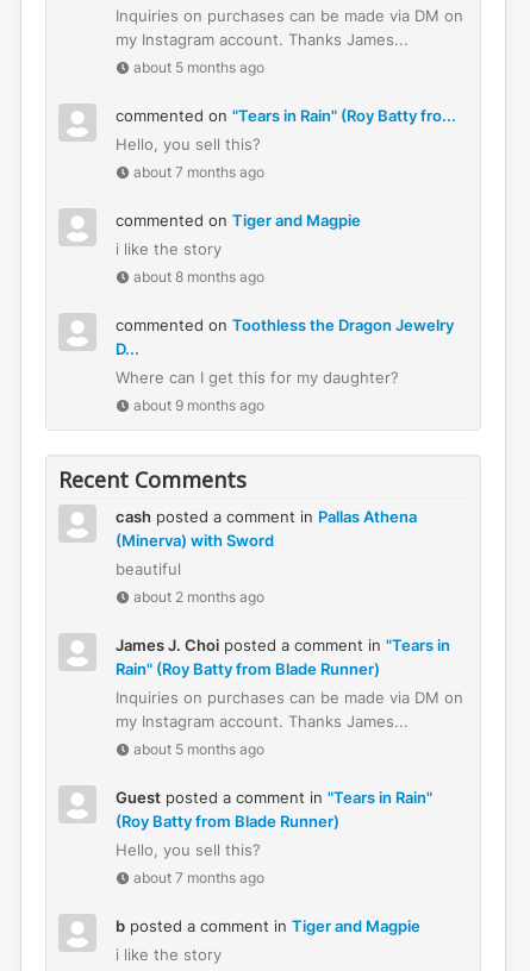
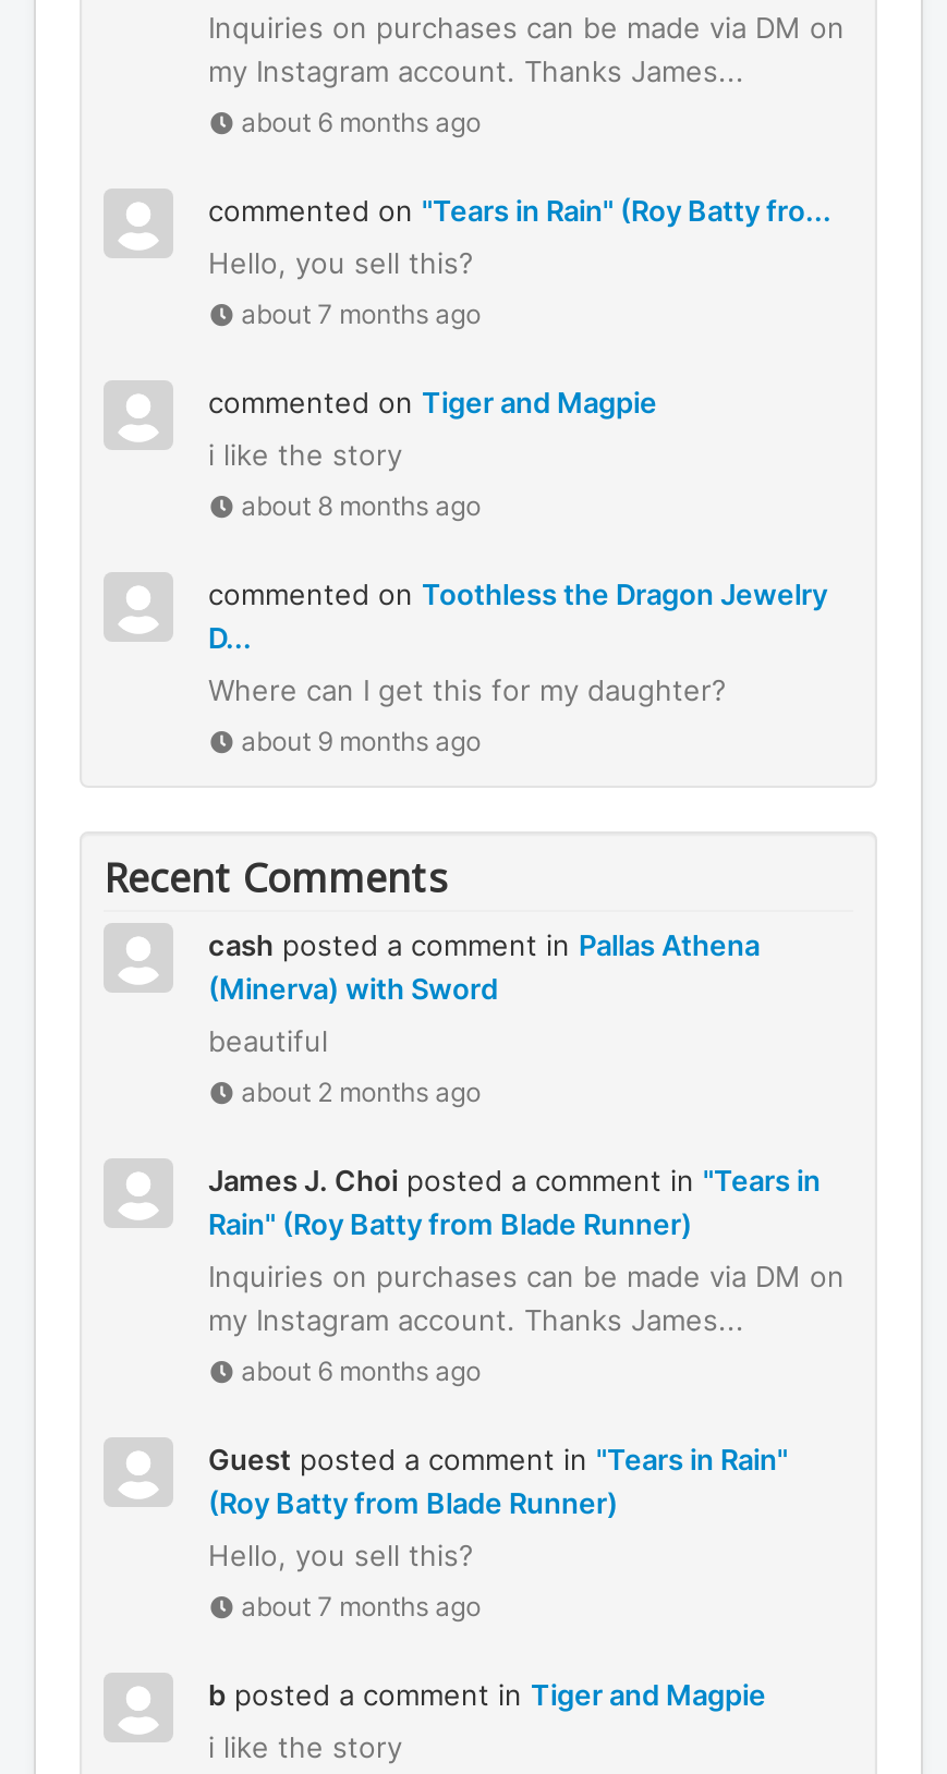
[134,58,265,76] about 5 months ago -> [241,106,481,138] about 6 months ago
[134,740,265,758] about 5 months ago -> [241,1354,481,1387] about 6 months ago

